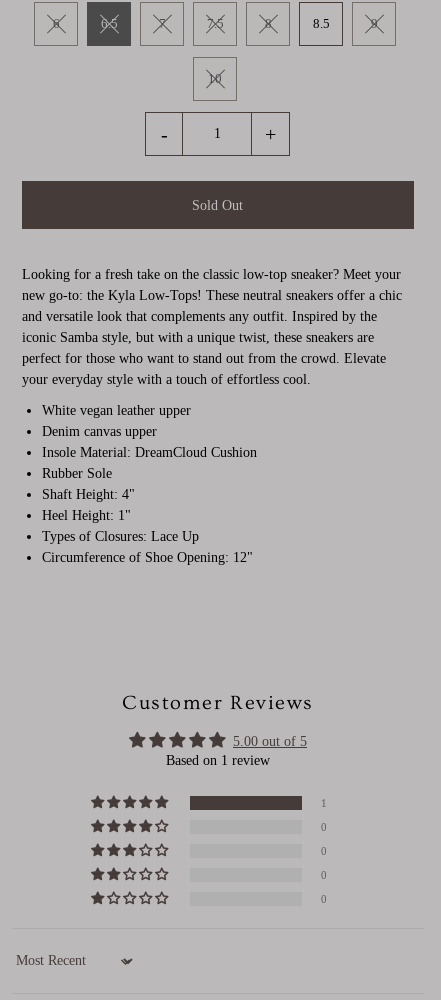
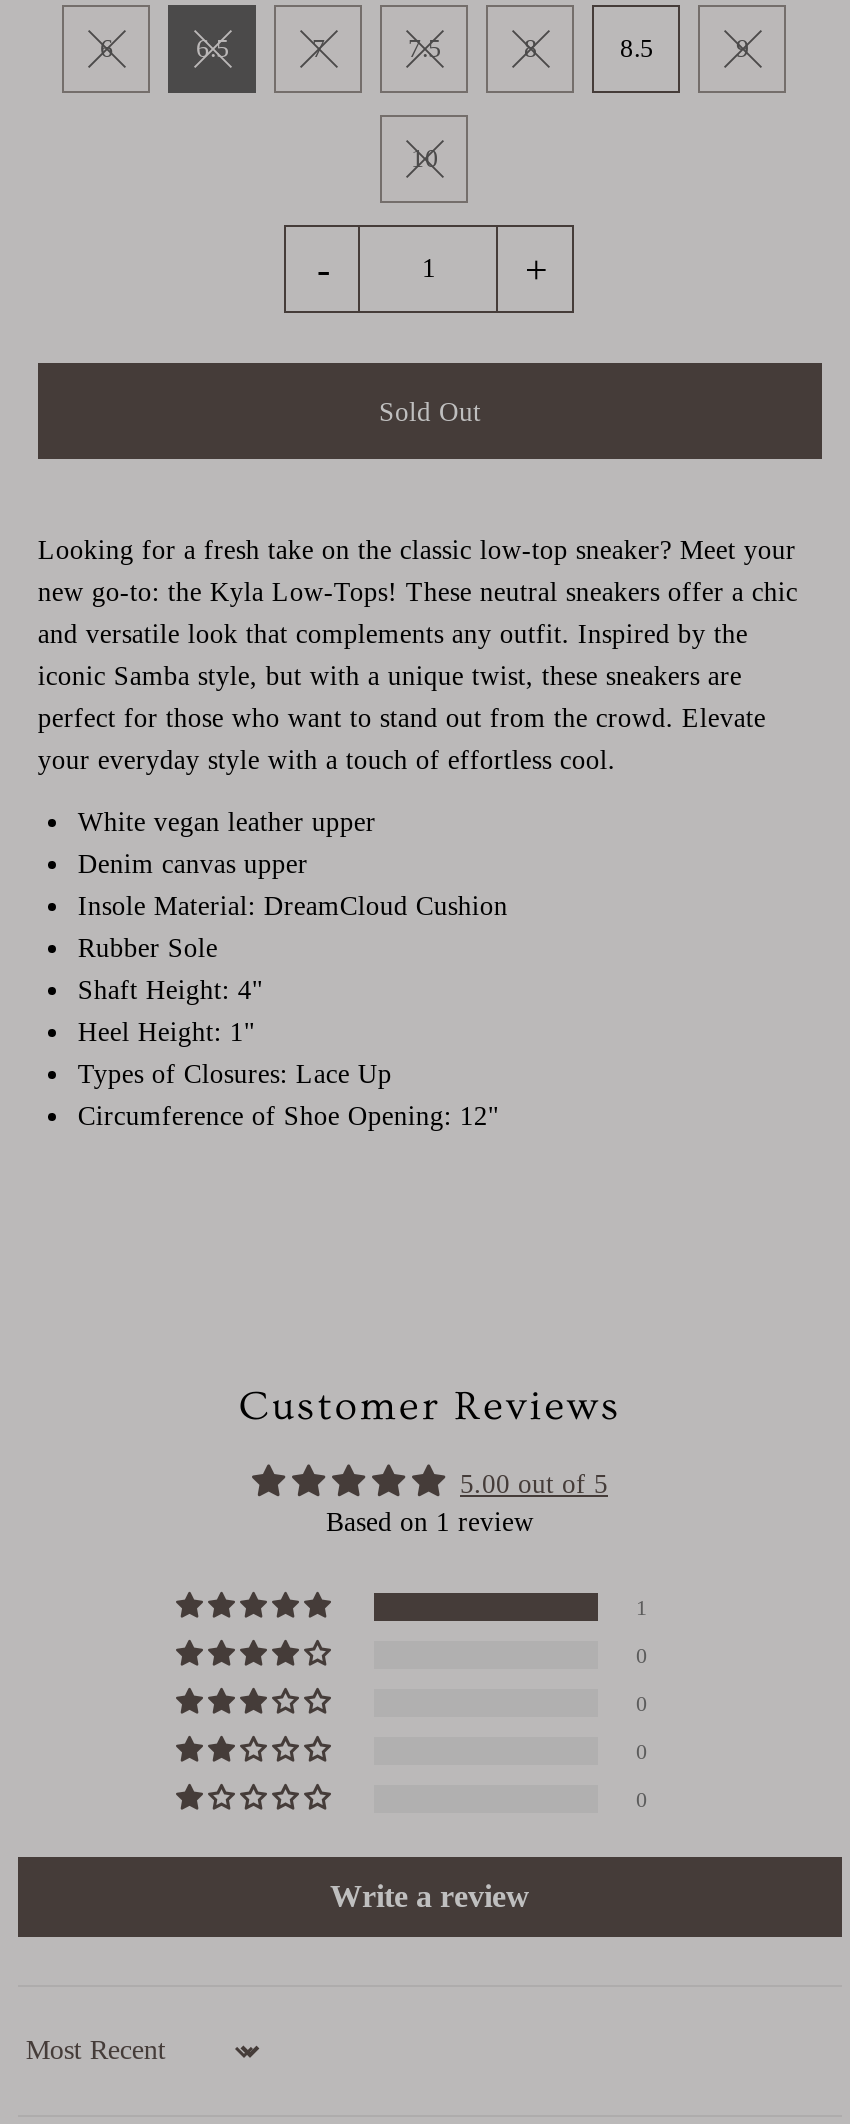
none -> [330,1880,530,1914] Write a review

